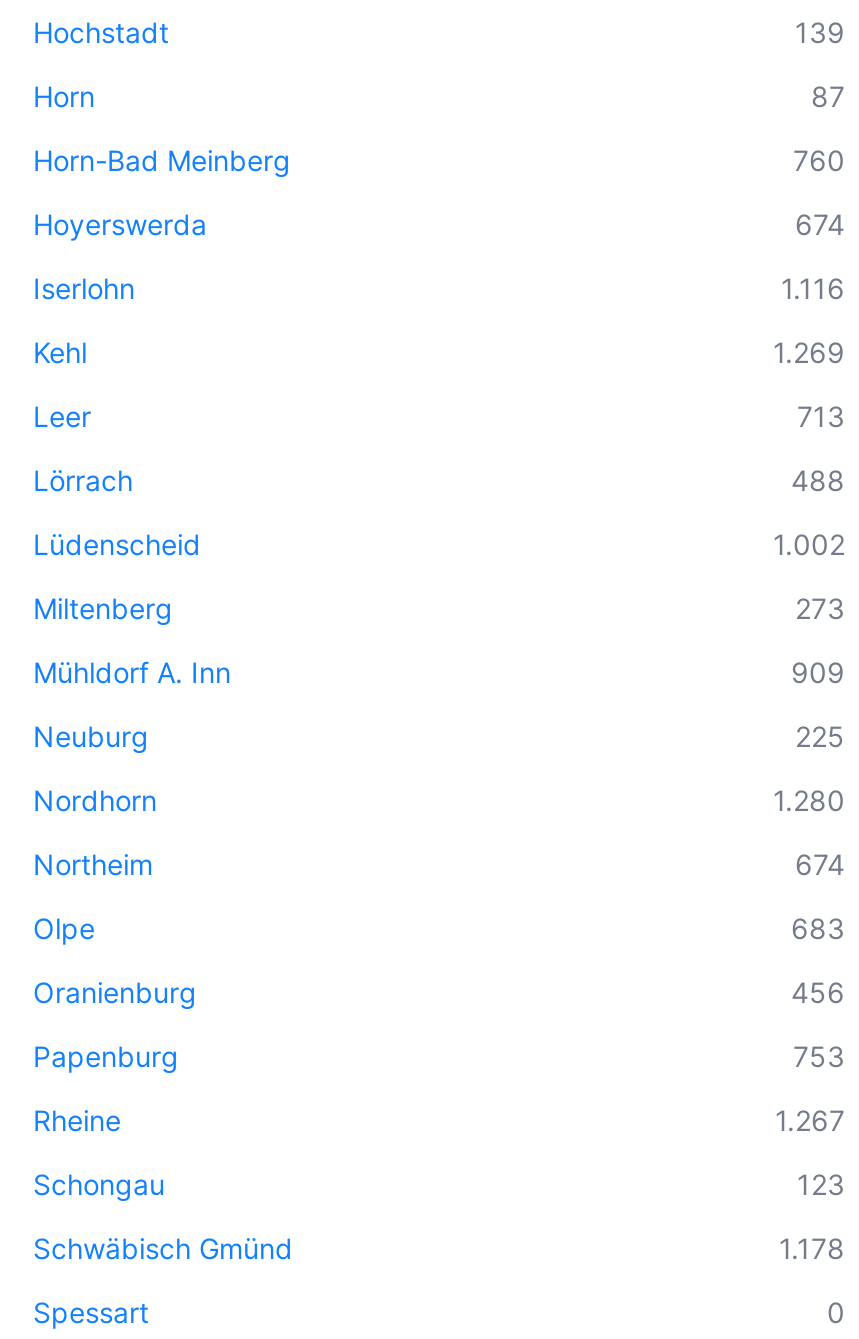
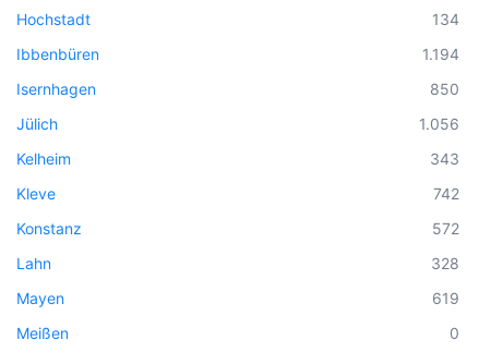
[33,14,845,1328] 139 | Horn | 87 | Horn-Bad Meinberg | 760 | Hoyerswerda | 674 | Iserlohn | 1.116 | Kehl | 1.269 | Leer | 713 | Lörrach | 488 | Lüdenscheid | 1.002 | Miltenberg | 273 | Mühldorf A. Inn | 909 | Neuburg | 225 | Nordhorn | 1.280 | Northeim | 674 | Olpe | 683 | Oranienburg | 456 | Papenburg | 753 | Rheine | 1.267 | Schongau | 123 | Schwäbisch Gmünd | 1.178 | Spessart -> [16,9,459,342] 134 | Ibbenbüren | 1.194 | Isernhagen | 850 | Jülich | 1.056 | Kelheim | 343 | Kleve | 742 | Konstanz | 572 | Lahn | 328 | Mayen | 619 | Meißen

